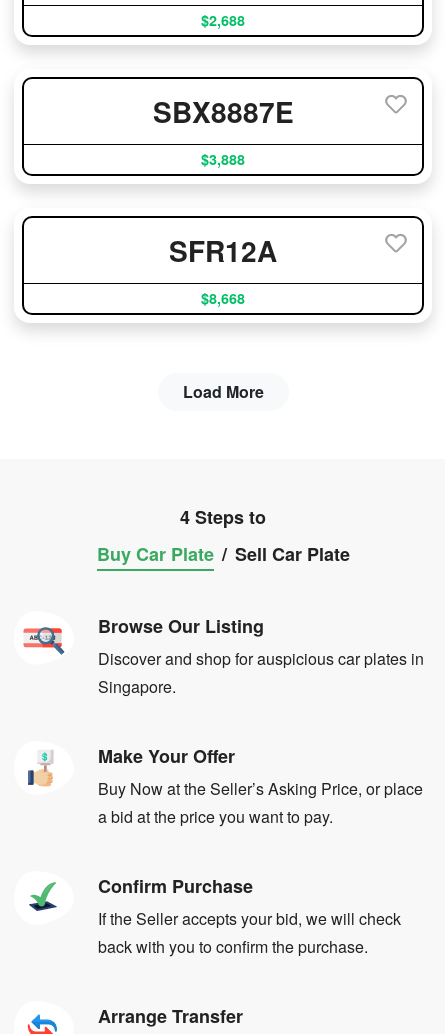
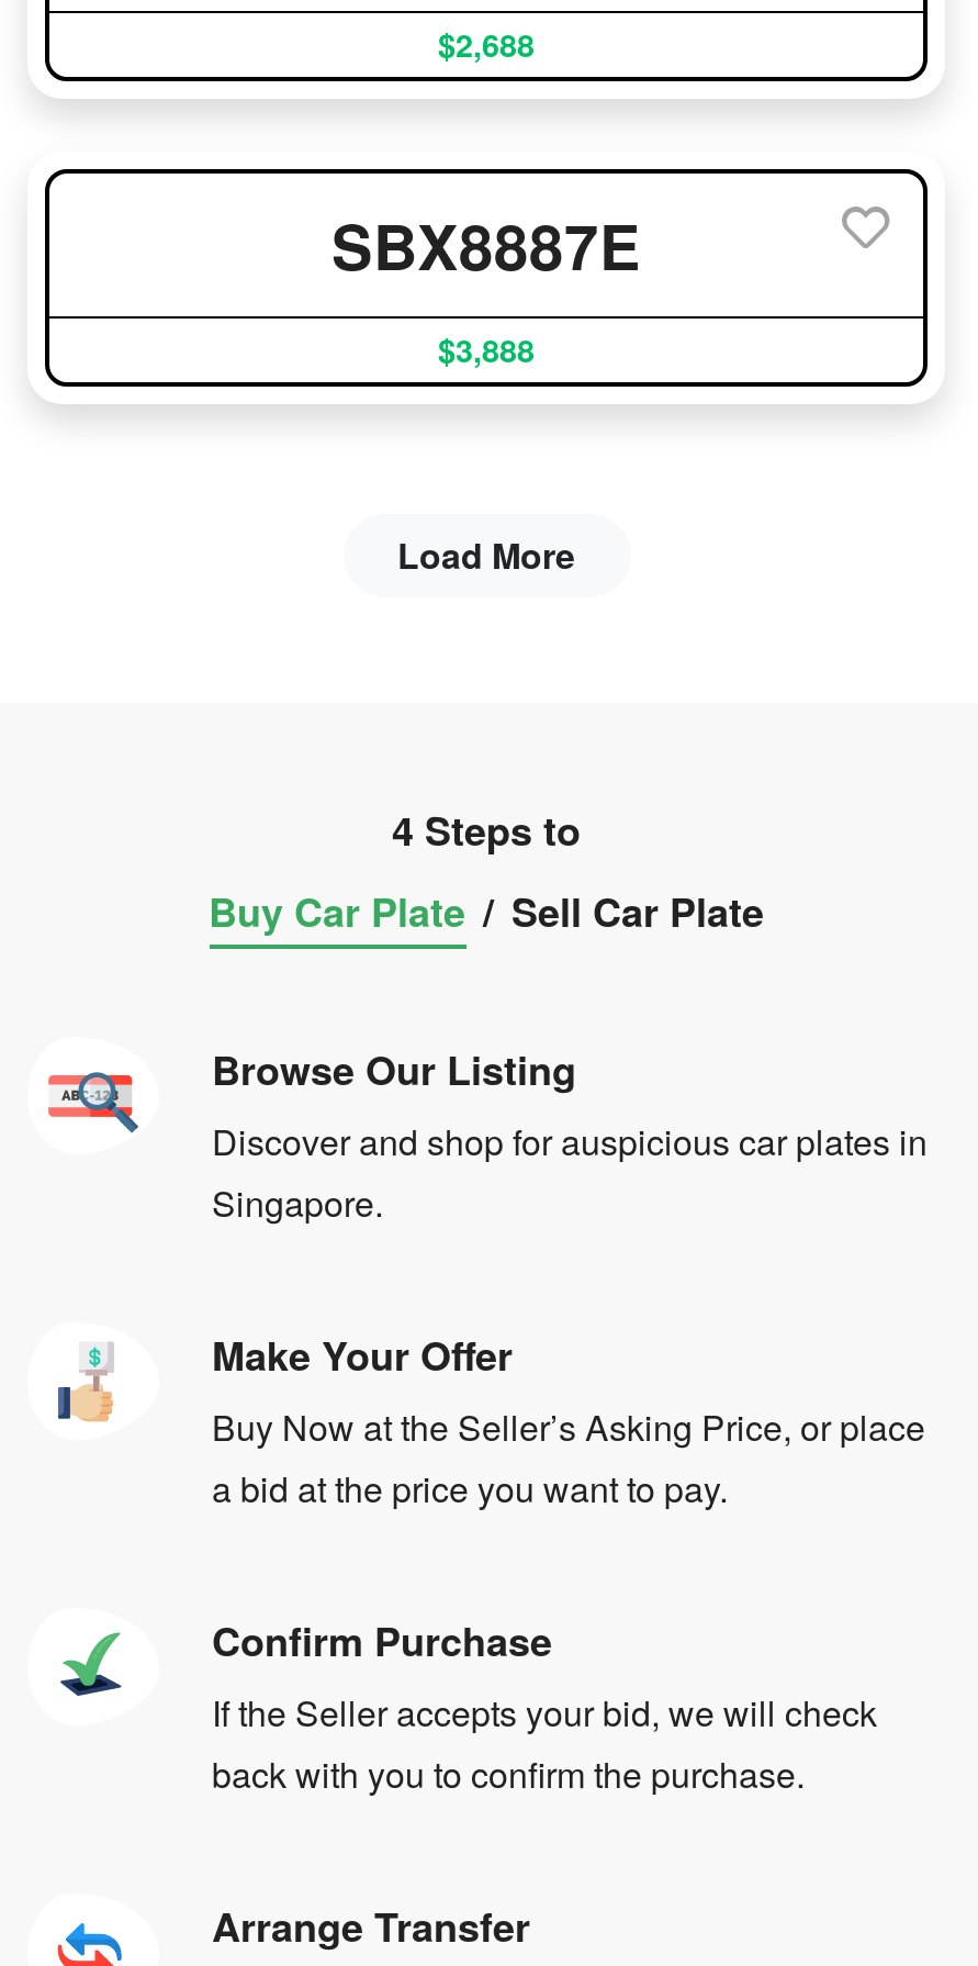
[169,230,277,308] SFR12A | $8,668 -> none

